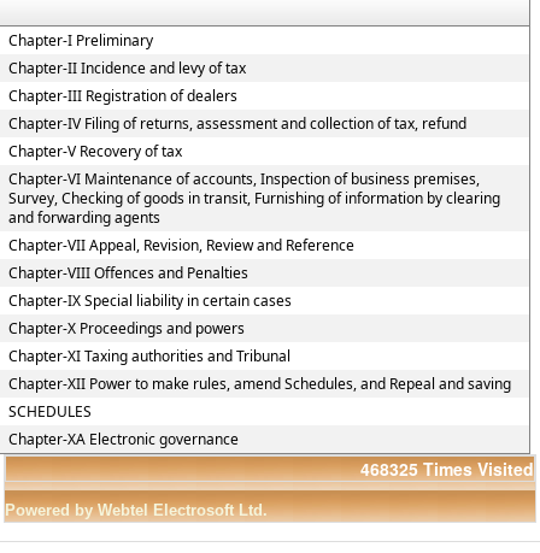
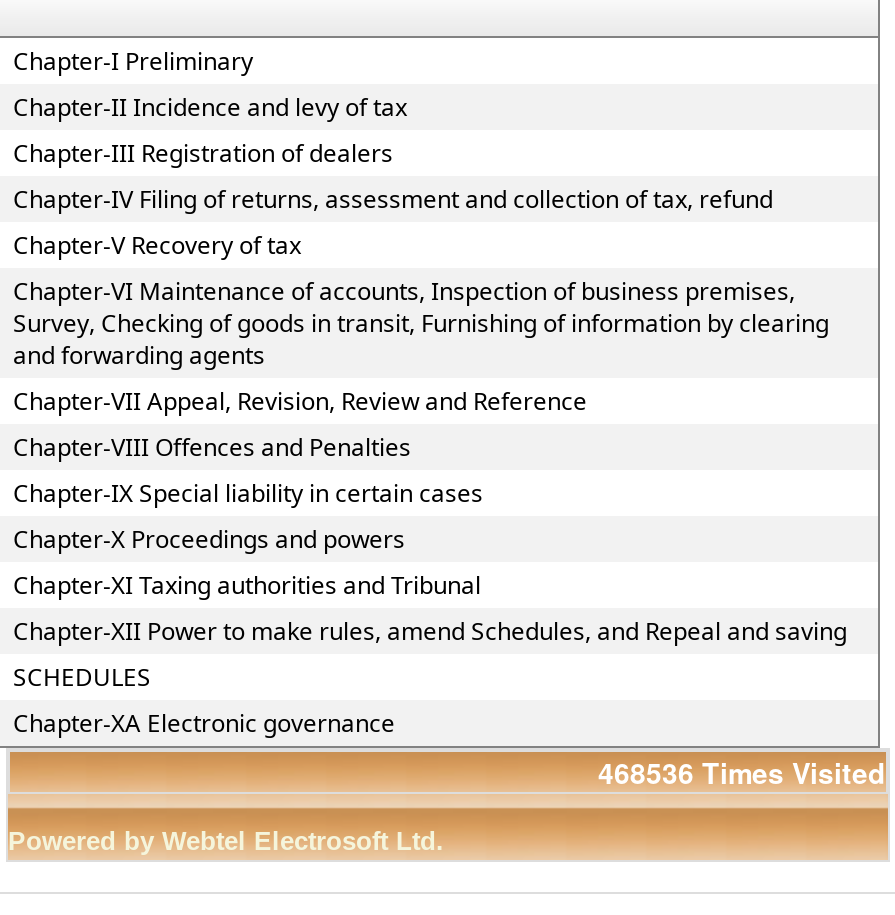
[360,457,534,481] 468325 Times Visited -> [598,752,886,792] 468536 Times Visited

